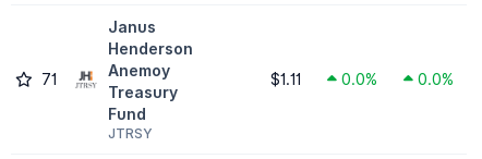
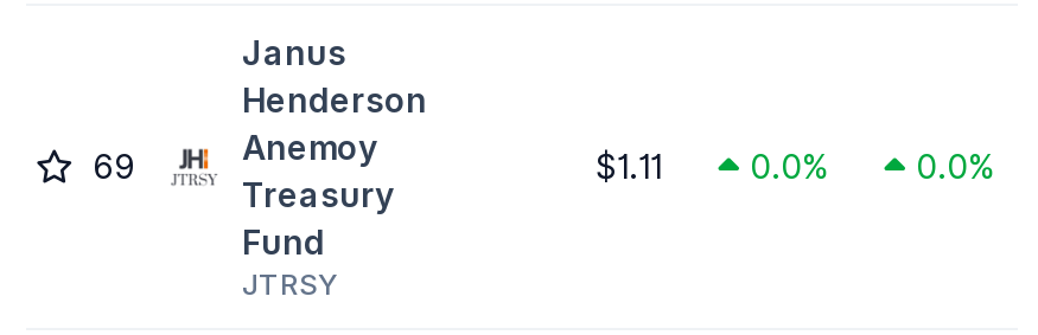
[41,70,57,88] 71 -> [93,144,135,185] 69

